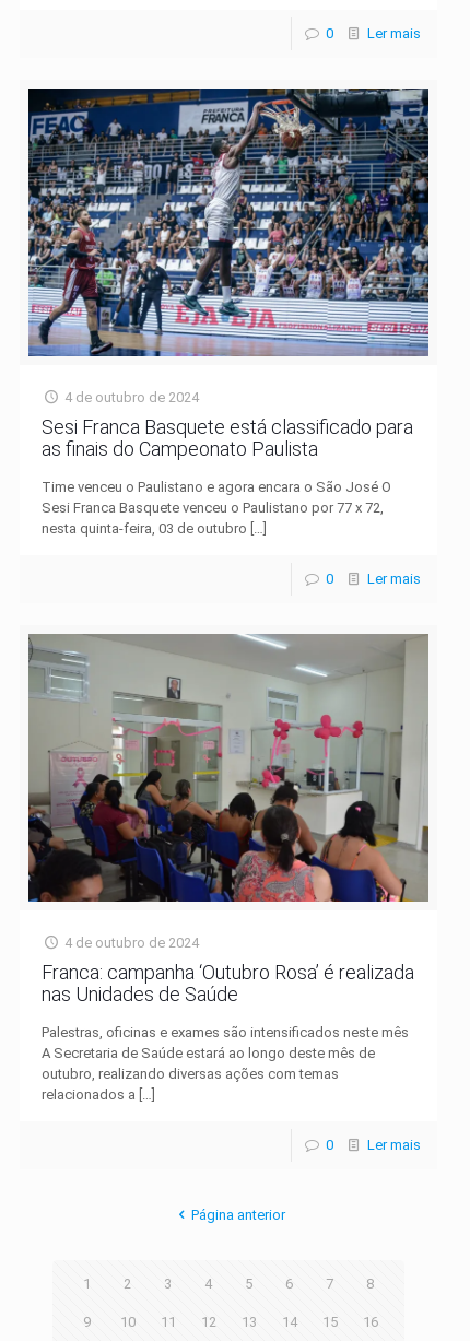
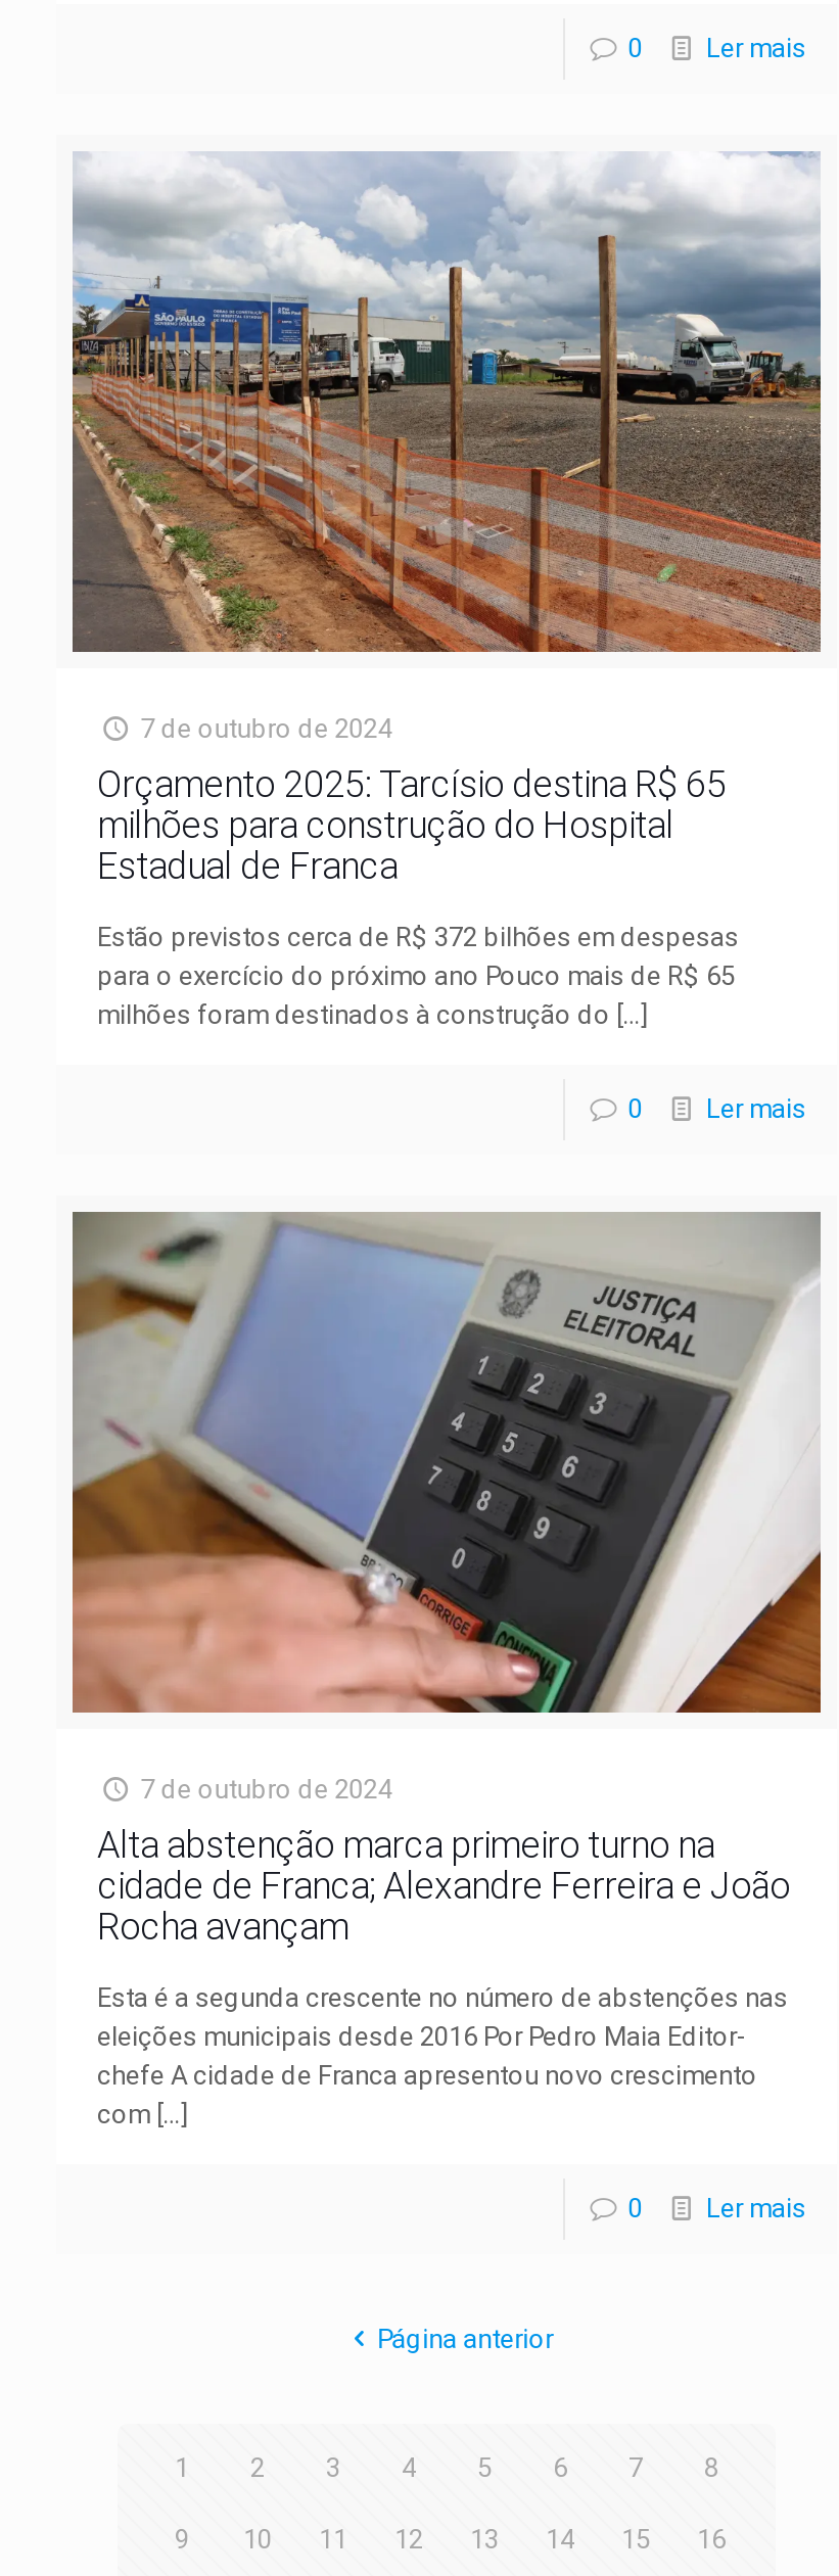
[27,87,430,460] [image] | 4 de outubro de 2024 | Sesi Franca Basquete está classificado para | as finais do Campeonato Paulista -> [71,150,823,888] [image] | 7 de outubro de 2024 | Orçamento 2025: Tarcísio destina R$ 65 | milhões para construção do Hospital | Estadual de Franca
[42,478,391,536] Time venceu o Paulistano e agora encara o São José O | Sesi Franca Basquete venceu o Paulistano por 77 x 72, | nesta quinta-feira, 03 de outubro […] -> [97,922,739,1031] Estão previstos cerca de R$ 372 bilhões em despesas | para o exercício do próximo ano Pouco mais de R$ 65 | milhões foram destinados à construção do […]
[27,634,428,1005] [image] | 4 de outubro de 2024 | Franca: campanha ‘Outubro Rosa’ é realizada | nas Unidades de Saúde -> [71,1211,823,1949] [image] | 7 de outubro de 2024 | Alta abstenção marca primeiro turno na | cidade de Franca; Alexandre Ferreira e João | Rocha avançam
[42,1024,409,1103] Palestras, oficinas e exames são intensificados neste mês | A Secretaria de Saúde estará ao longo deste mês de | outubro, realizando diversas ações com temas | relacionados a […] -> [97,1984,788,2131] Esta é a segunda crescente no número de abstenções nas | eleições municipais desde 2016 Por Pedro Maia Editor- | chefe A cidade de Franca apresentou novo crescimento | com […]

